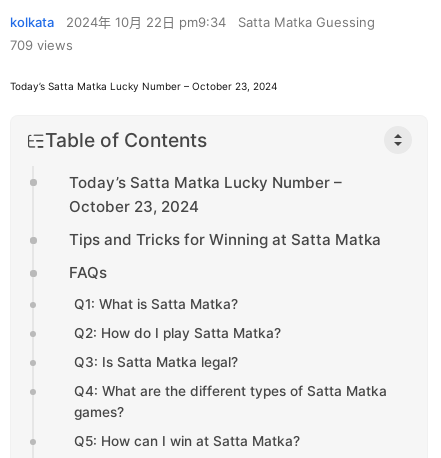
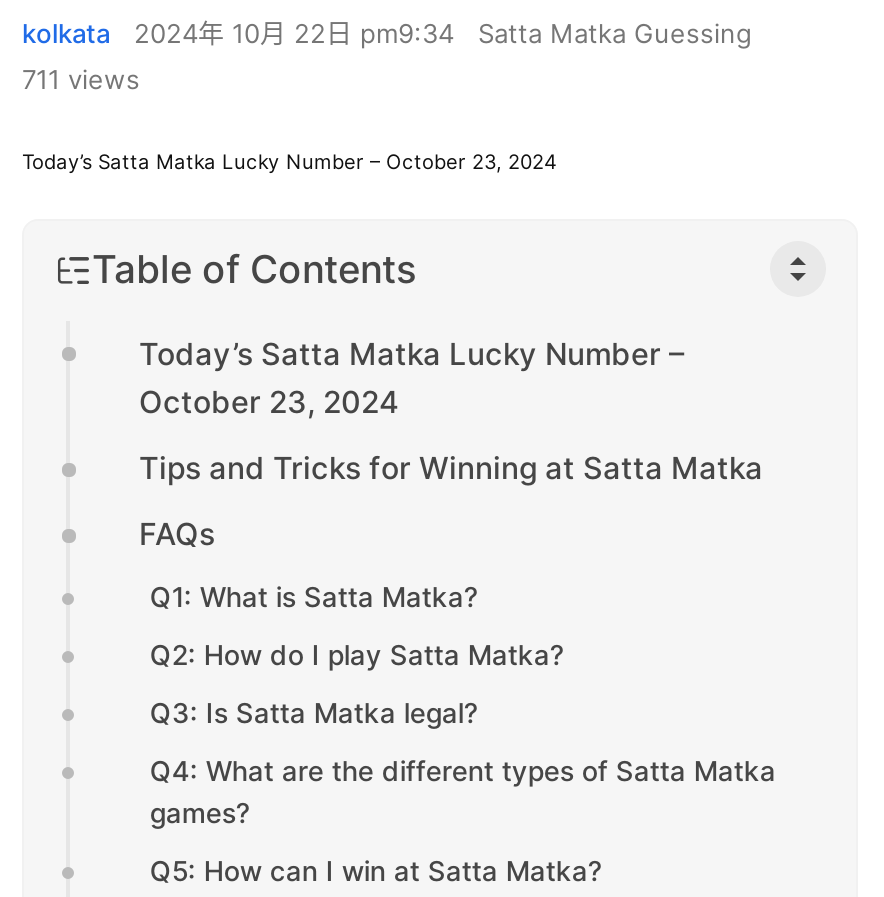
[10,37,73,53] 709 views -> [22,63,140,95] 711 views

